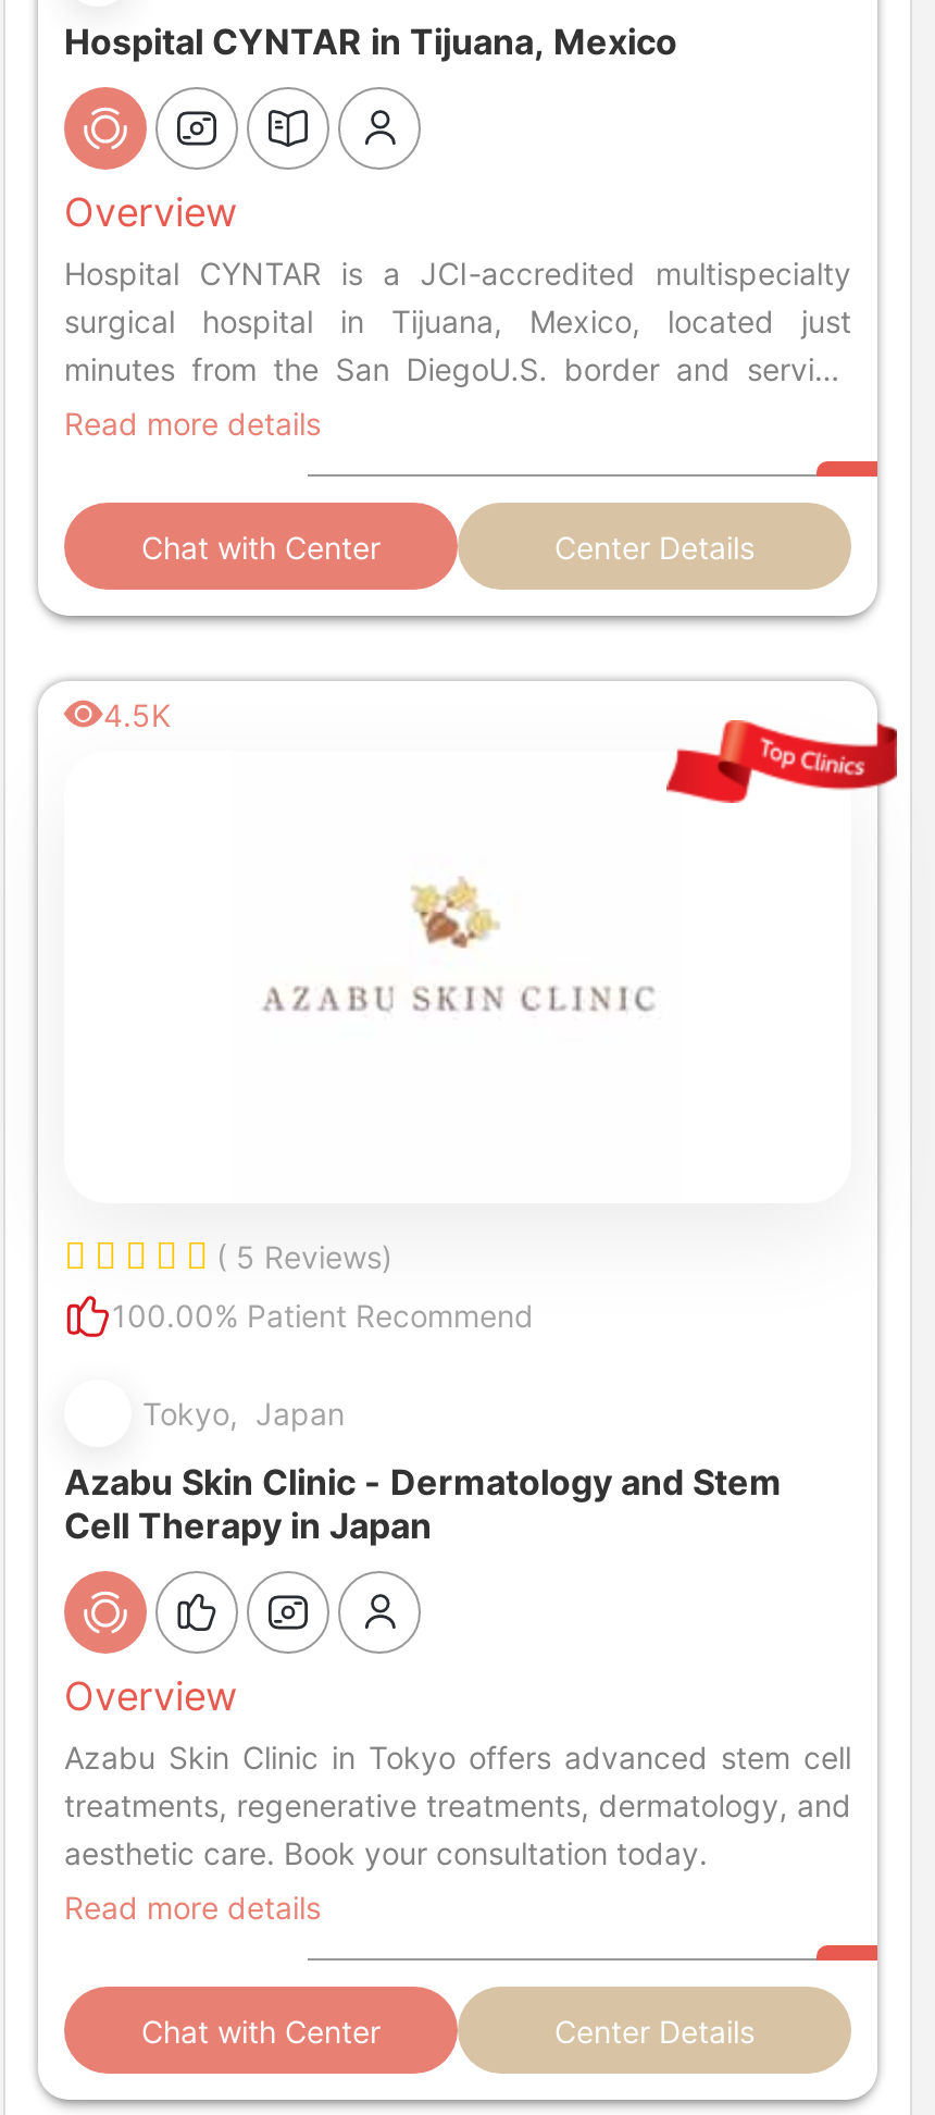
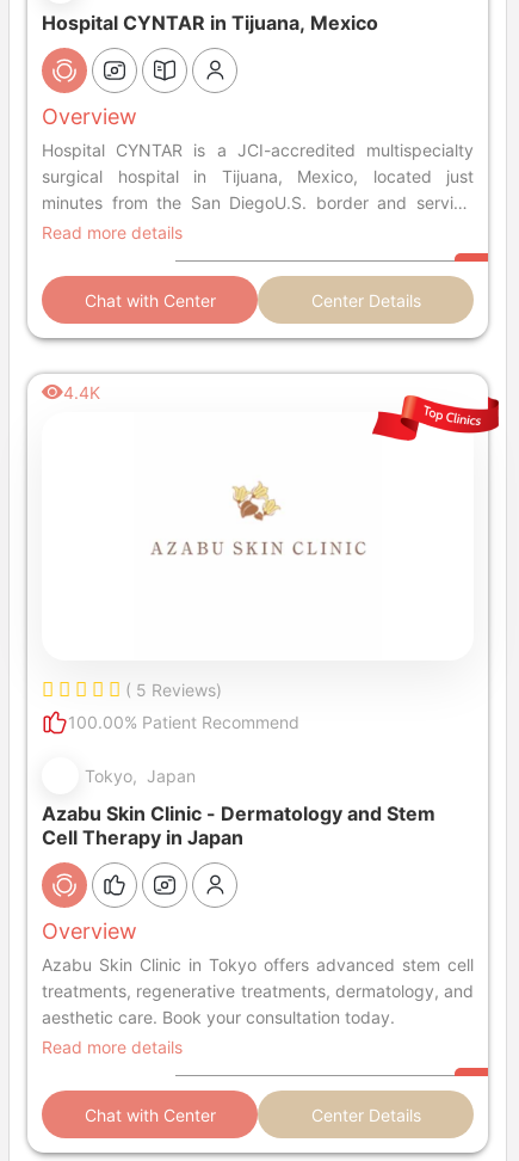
[103,696,171,733] 4.5K -> [63,382,100,403] 4.4K

